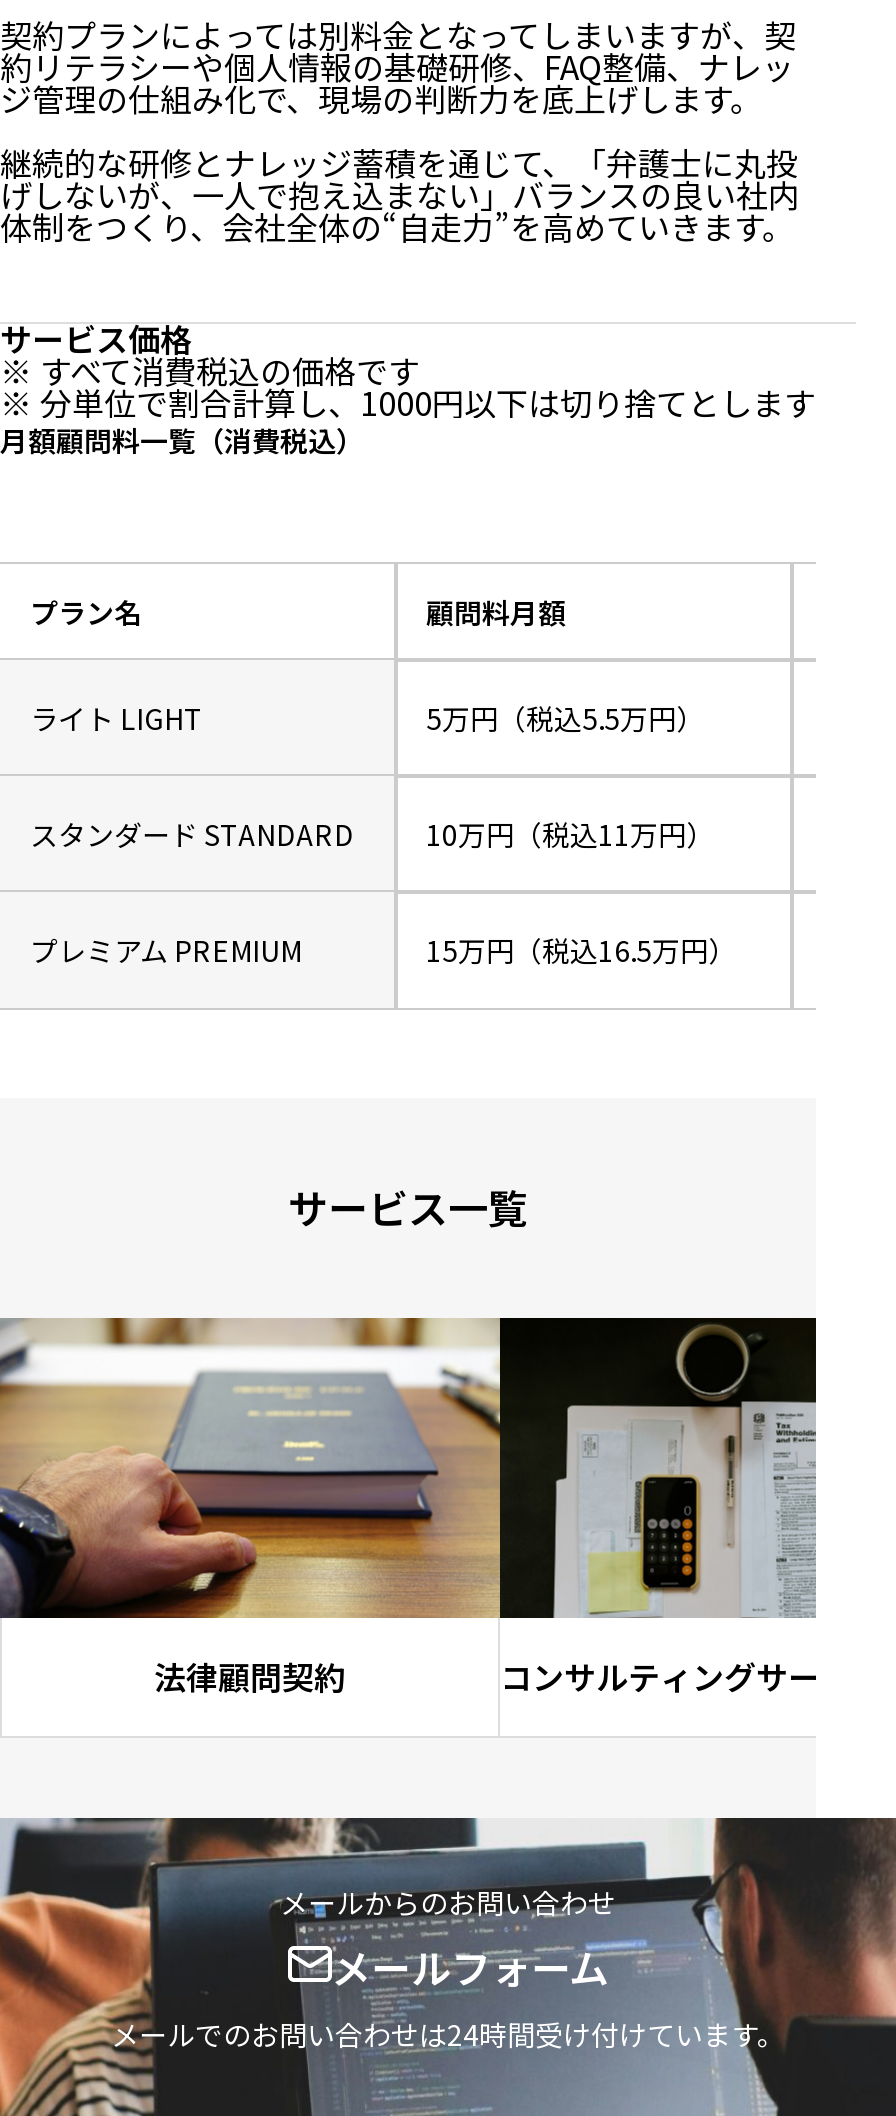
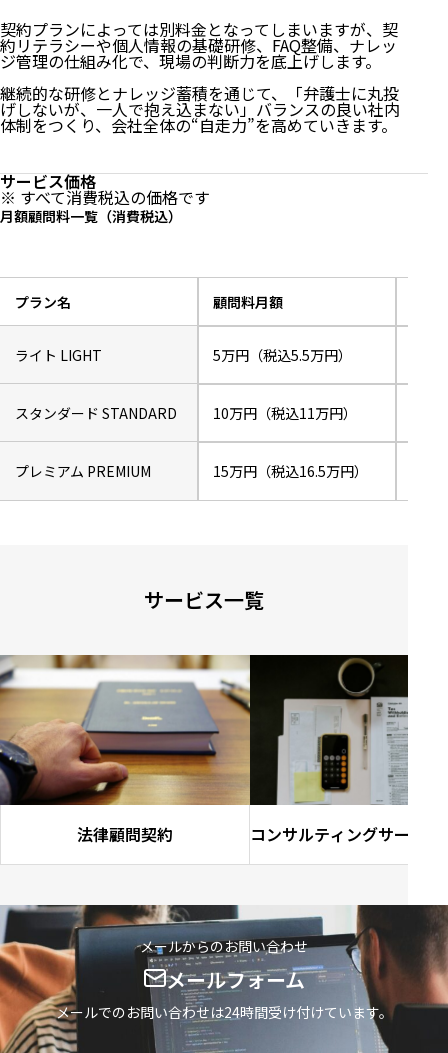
[0,379,816,427] ※ 分単位で割合計算し、1000円以下は切り捨てとします -> none

